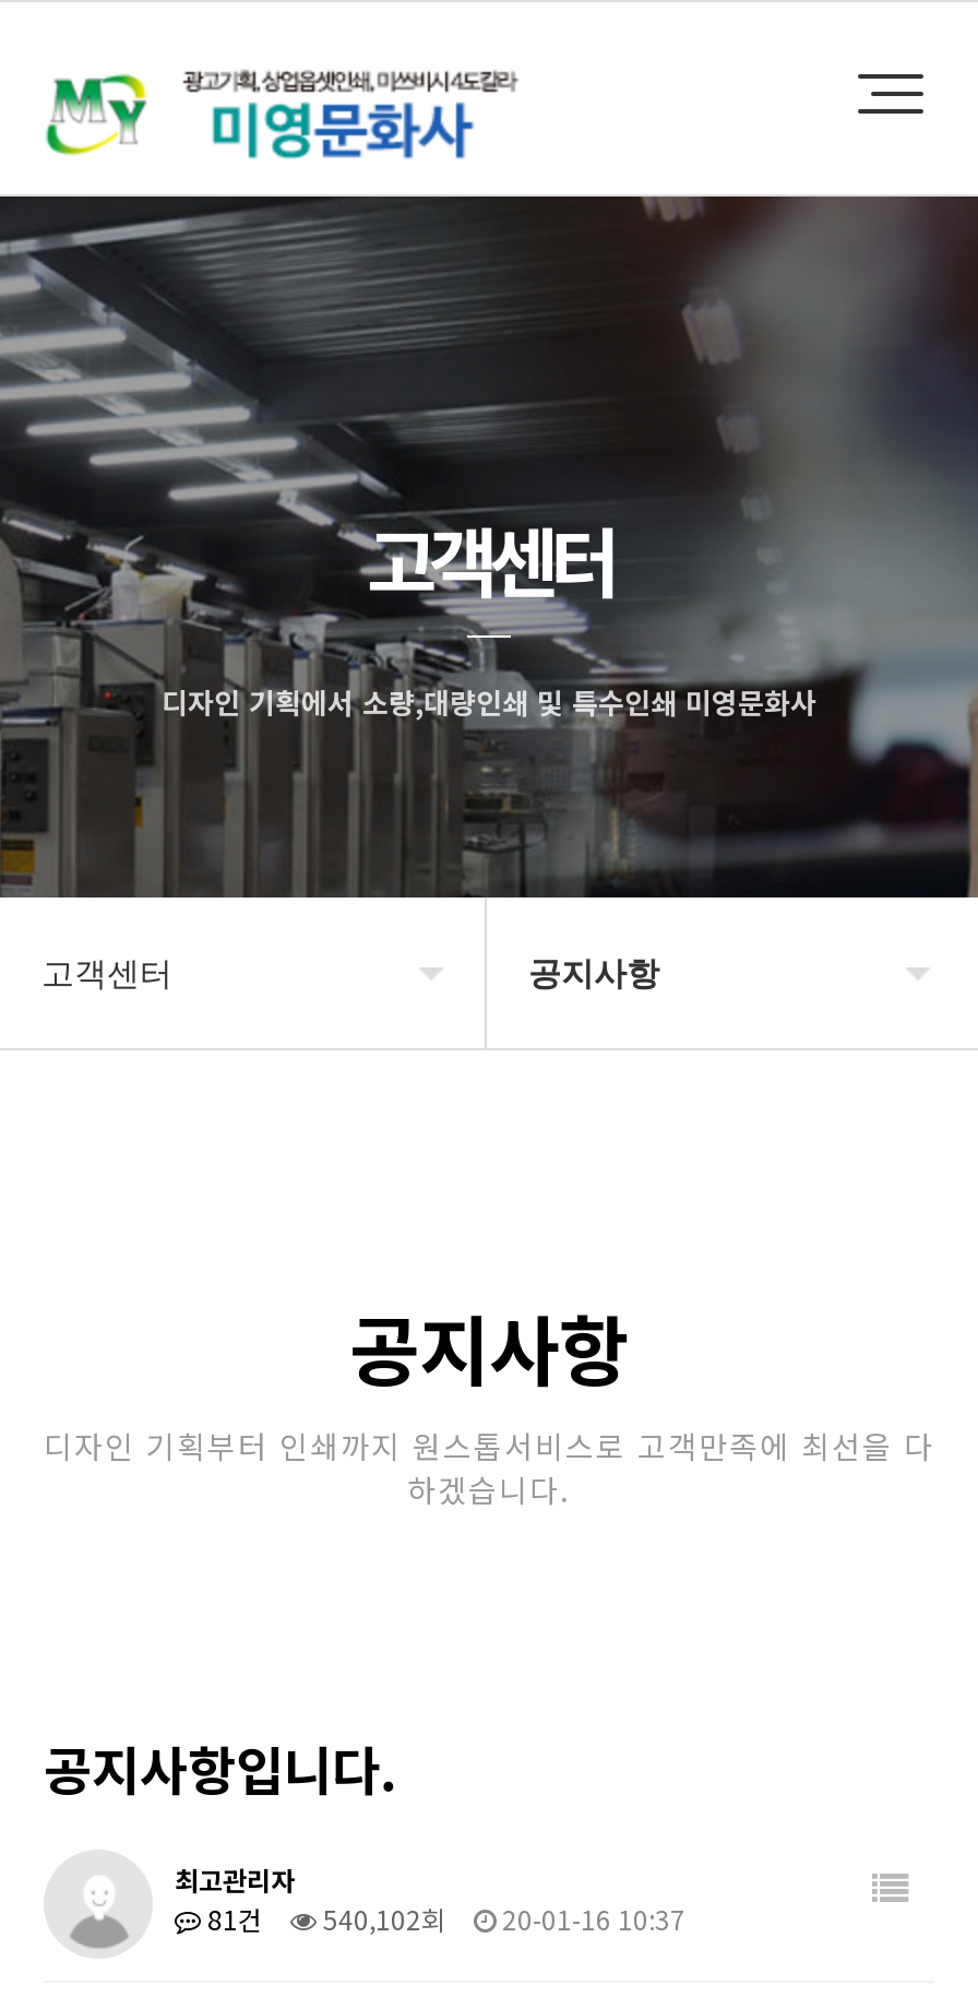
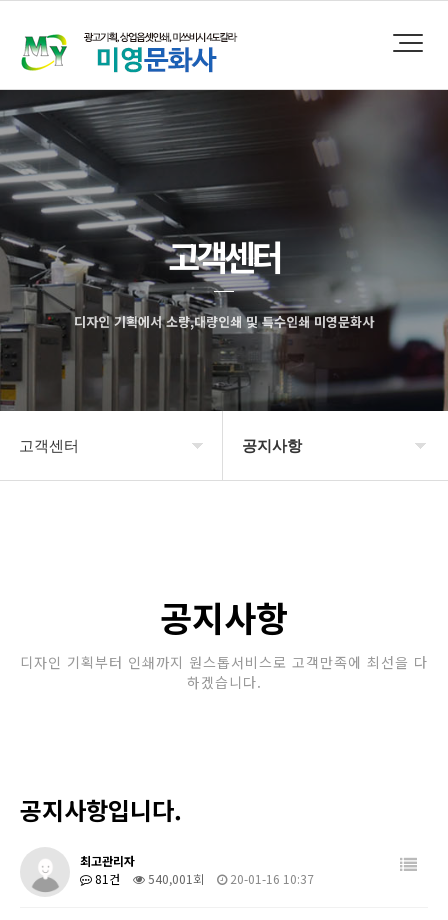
[201,1900,685,1937] 81건 540,102회 20-01-16 10:37 -> [92,870,314,887] 81건 540,001회 20-01-16 10:37

